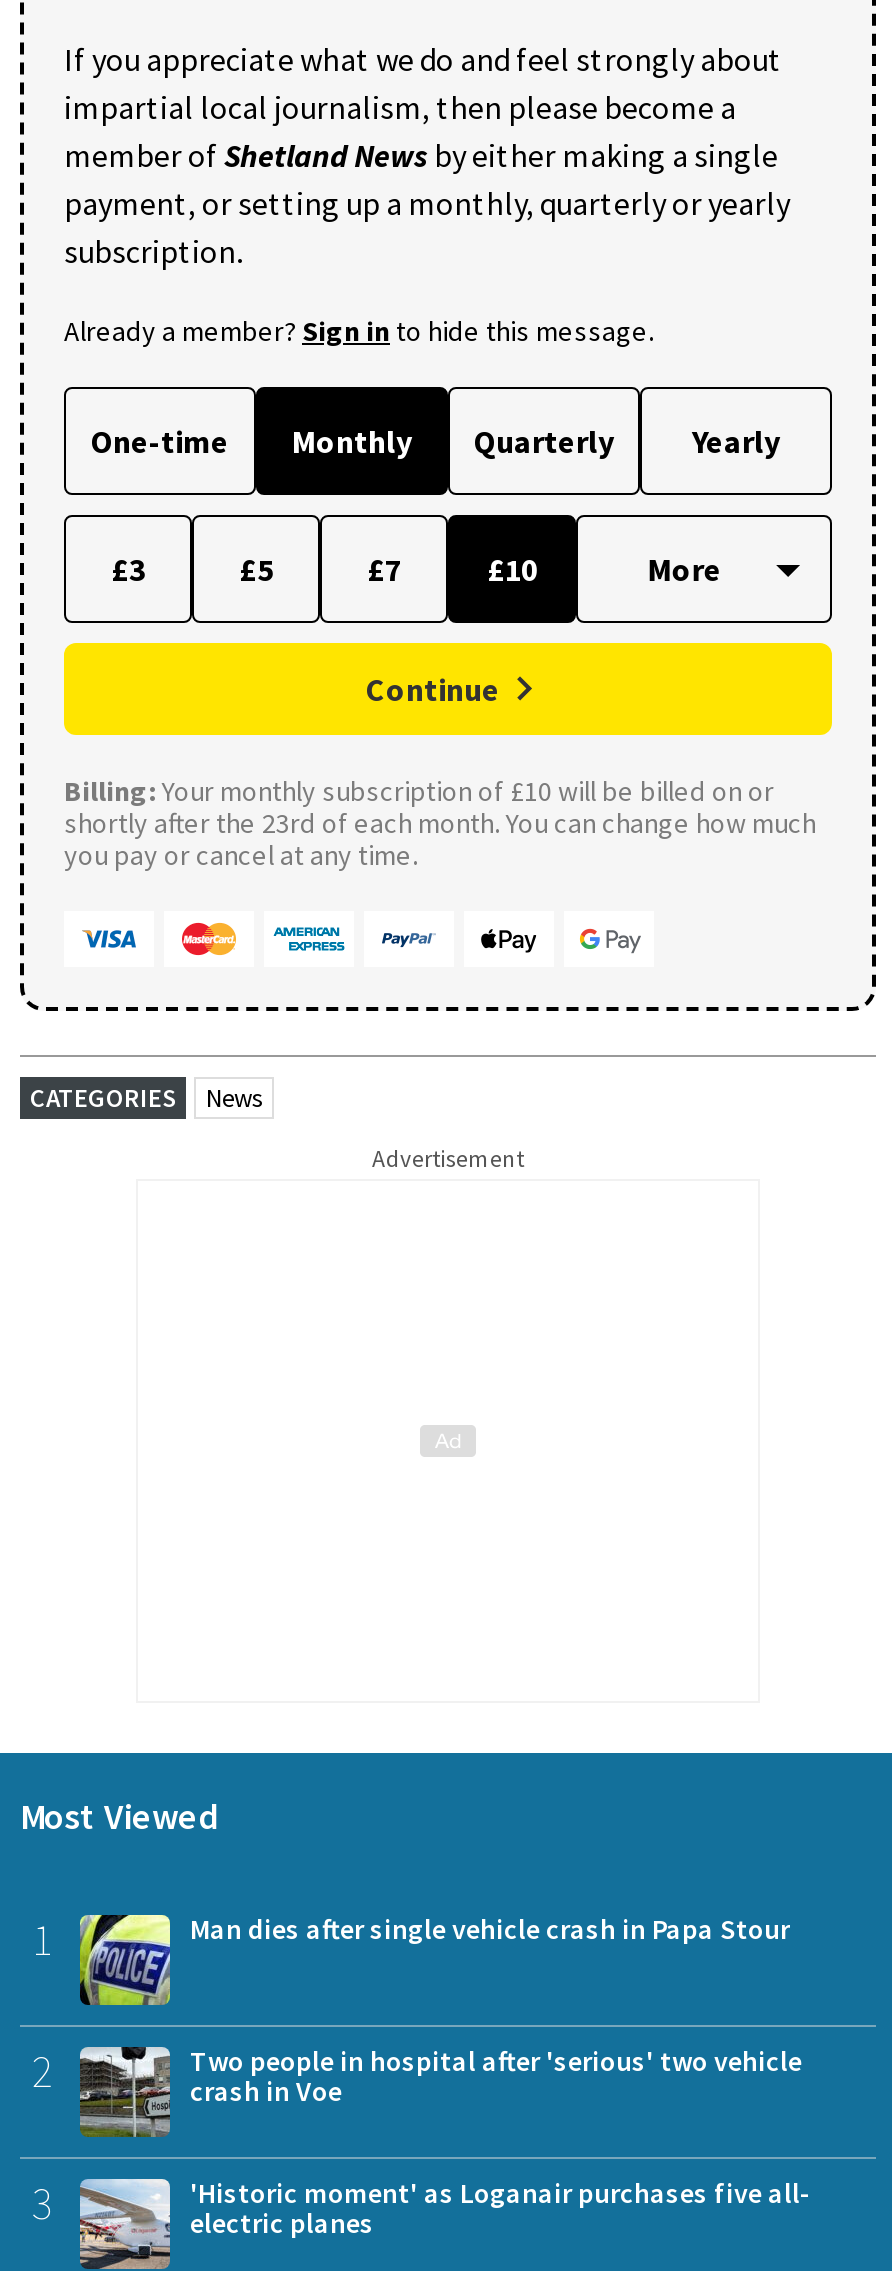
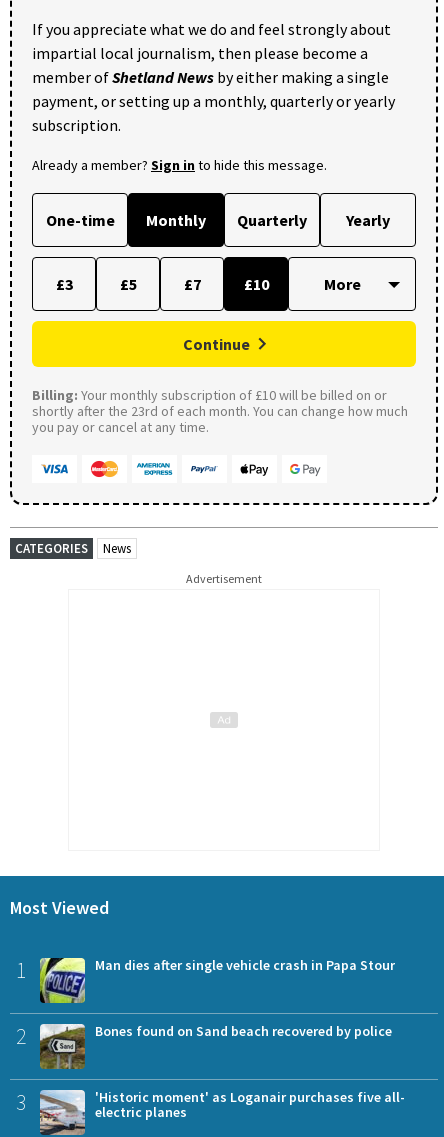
[78,2044,802,2138] [image] | Two people in hospital after 'serious' two vehicle | crash in Voe -> [39,1022,392,1069] [image] | Bones found on Sand beach recovered by police

